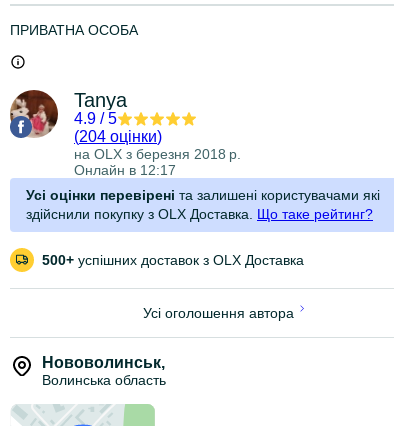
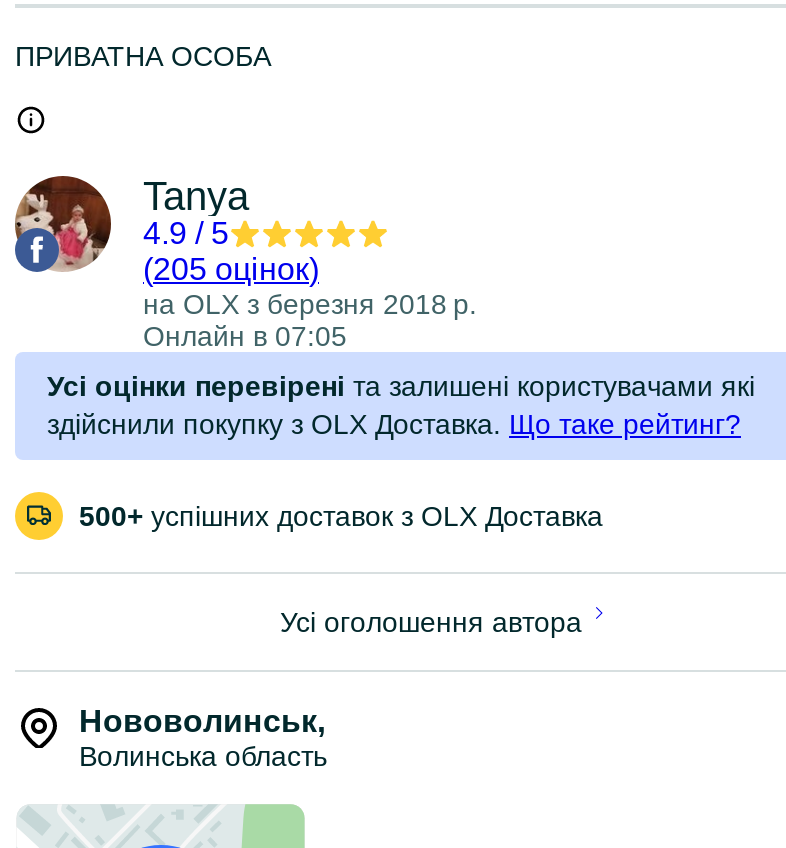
[74,128,162,145] (204 оцінки) -> [143,252,319,286] (205 оцінок)
[74,162,176,178] Онлайн в 12:17 -> [143,320,347,352] Онлайн в 07:05

